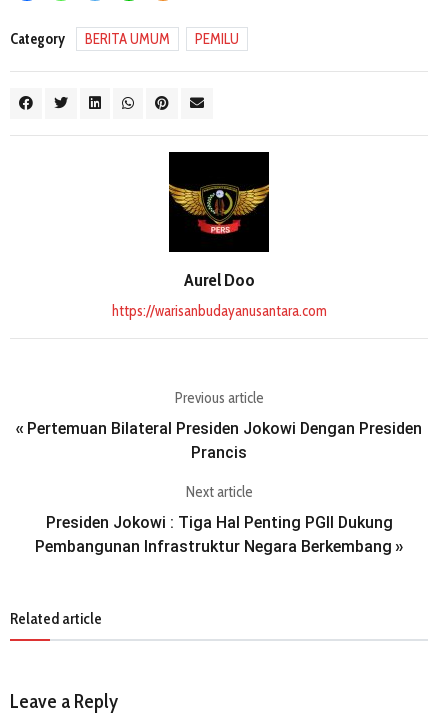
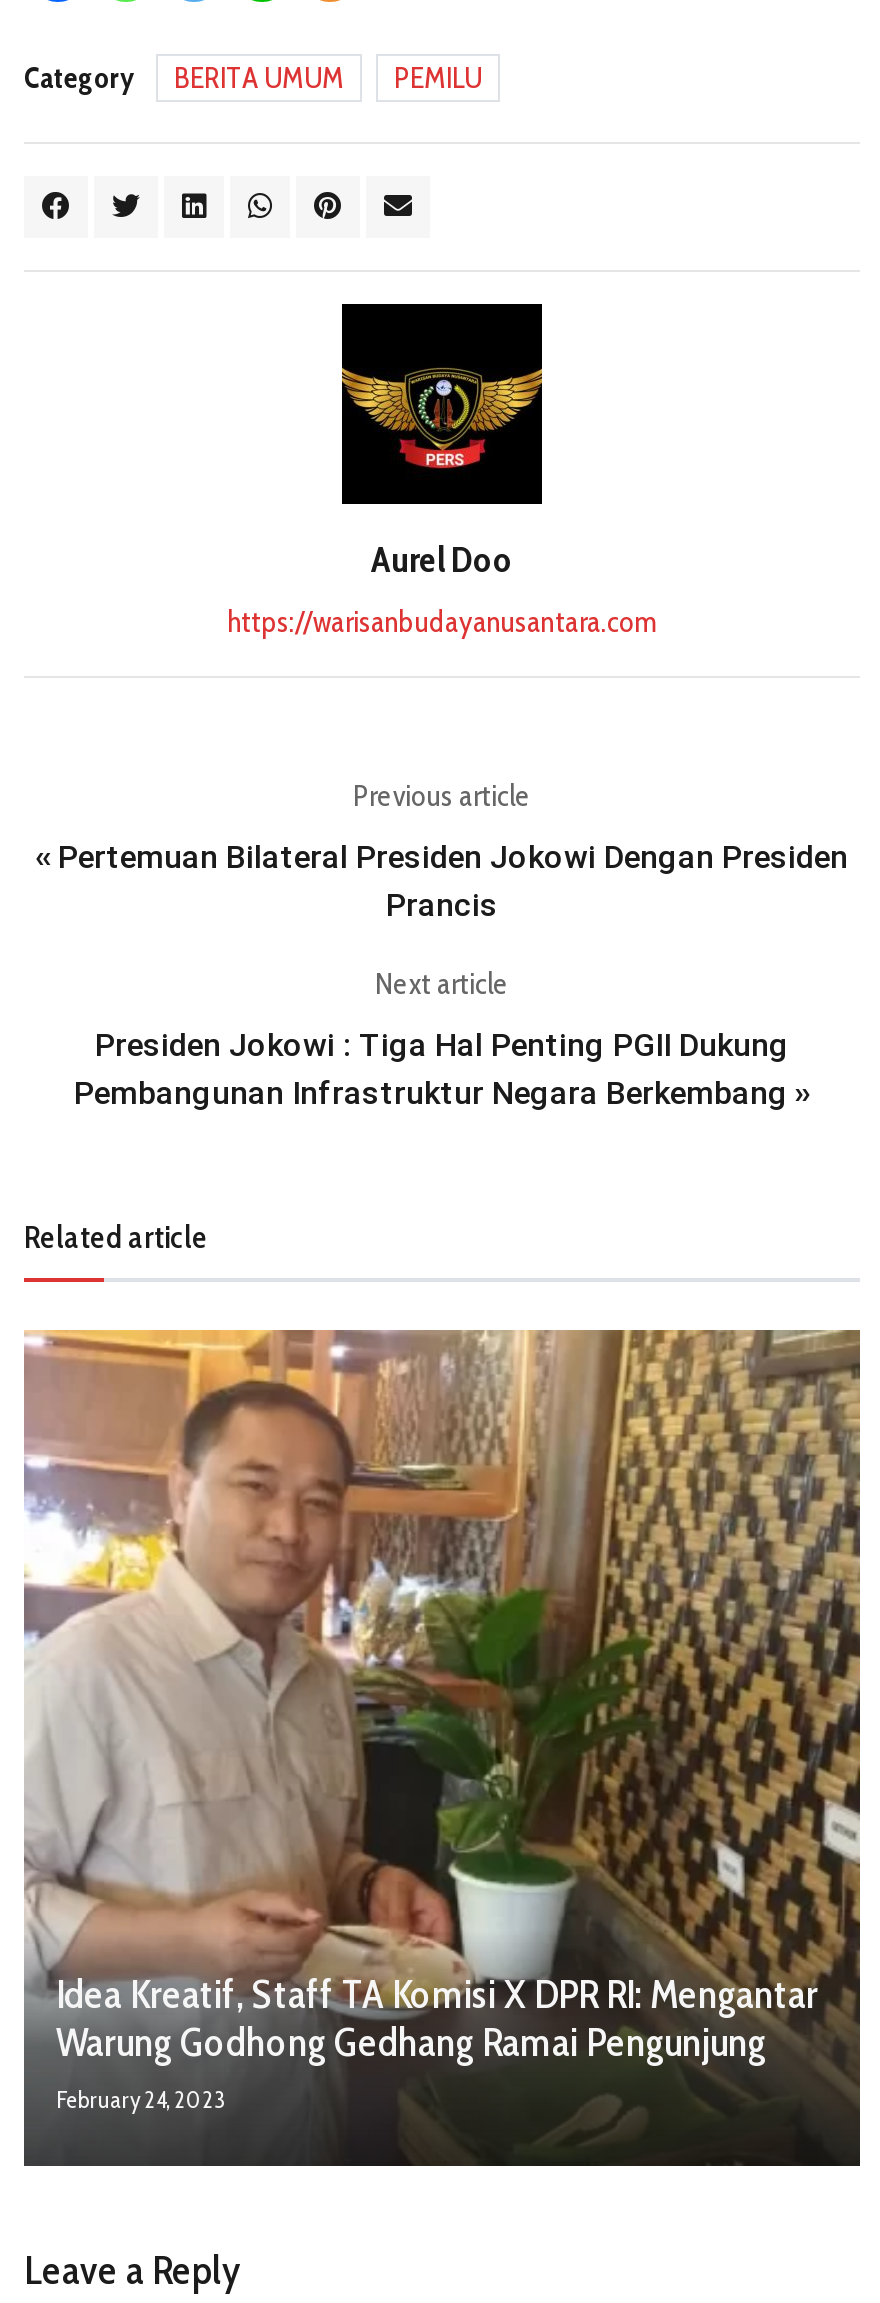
none -> [22,1328,862,2168] [image] | Idea Kreatif, Staff TA Komisi X DPR RI: Mengantar | Warung Godhong Gedhang Ramai Pengunjung | February 24, 2023

